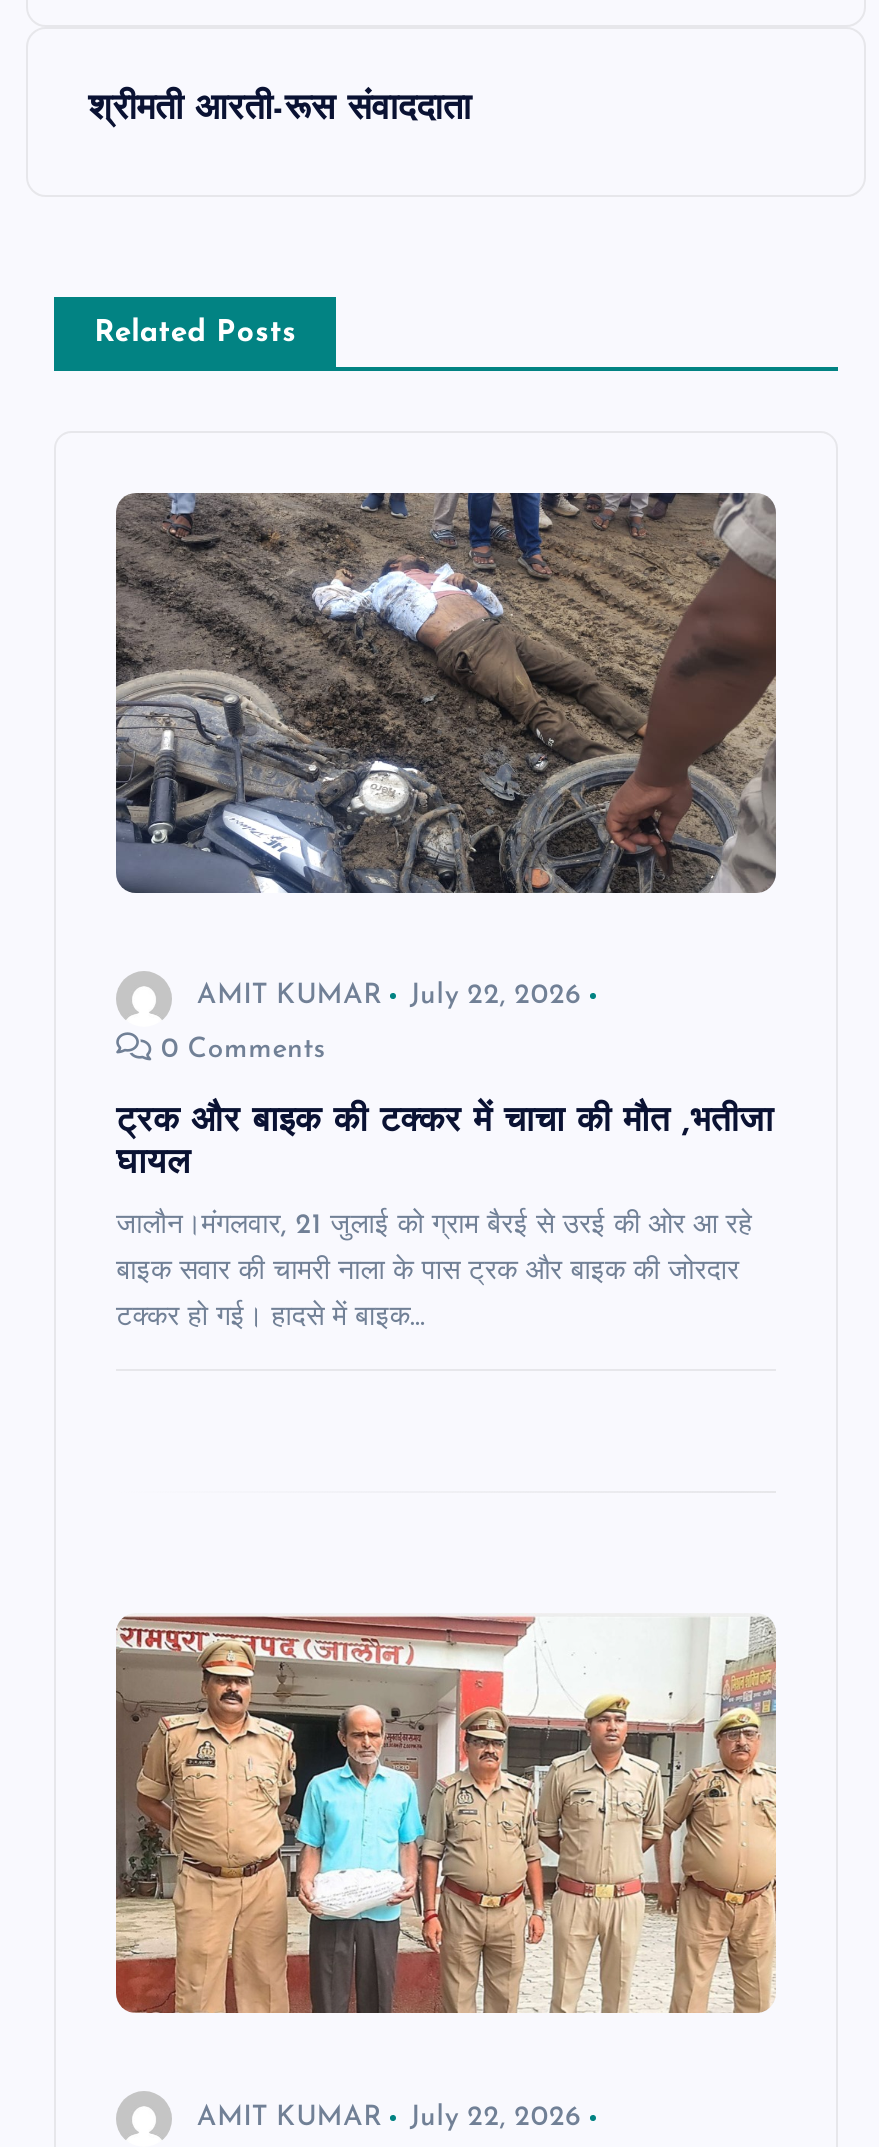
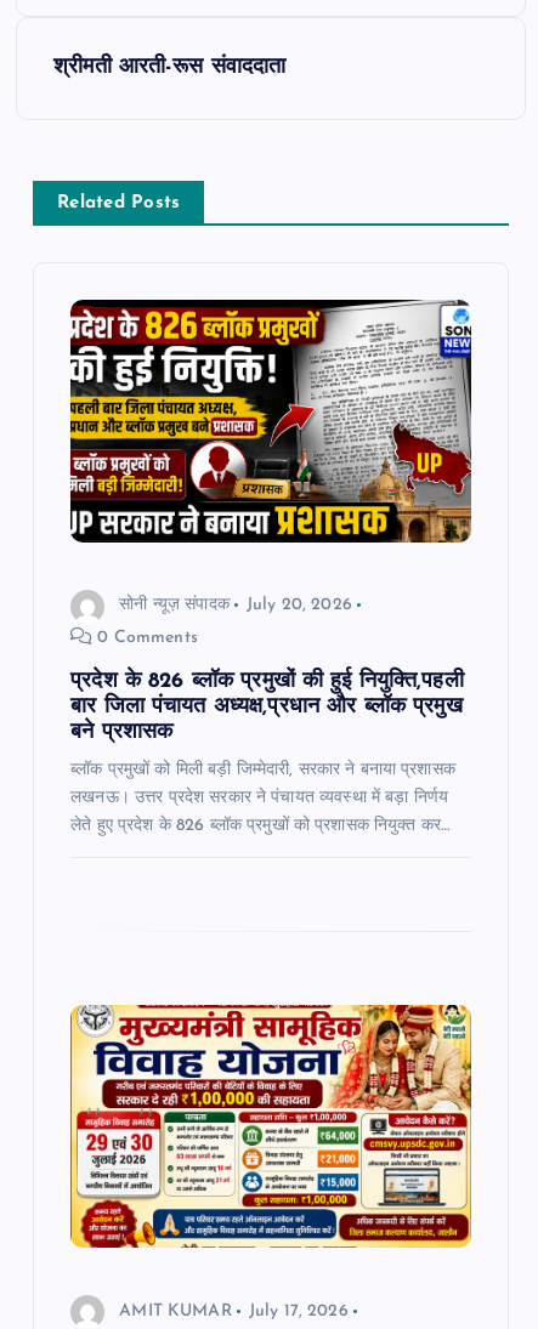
[114,491,778,895] [image] -> [69,299,472,544] [image]
[197,982,582,1012] AMIT KUMAR | July 22, 2026 -> [119,597,352,615] सोनी न्यूज़ संपादक | July 20, 2026
[116,1105,773,1181] ट्रक और बाइक की टक्कर में चाचा की मौत ,भतीजा | घायल -> [71,671,464,743] प्रदेश के 826 ब्लॉक प्रमुखों की हुई नियुक्ति,पहली | बार जिला पंचायत अध्यक्ष,प्रधान और ब्लॉक प्रमुख | बने प्रशासक
[116,1211,752,1241] जालौन।मंगलवार, 21 जुलाई को ग्राम बैरई से उरई की ओर आ रहे -> [71,761,455,779] ब्लॉक प्रमुखों को मिली बड़ी जिम्मेदारी, सरकार ने बनाया प्रशासक
[116,1257,739,1287] बाइक सवार की चामरी नाला के पास ट्रक और बाइक की जोरदार -> [71,789,448,807] लखनऊ। उत्तर प्रदेश सरकार ने पंचायत व्यवस्था में बड़ा निर्णय
[116,1303,424,1333] टक्कर हो गई। हादसे में बाइक… -> [71,817,449,835] लेते हुए प्रदेश के 826 ब्लॉक प्रमुखों को प्रशासक नियुक्त कर…
[116,1613,778,2015] [image] -> [70,1004,471,1249] [image]
[197,2103,582,2133] AMIT KUMAR July 22, 2026 -> [119,1302,348,1320] AMIT KUMAR July 17, 2026

